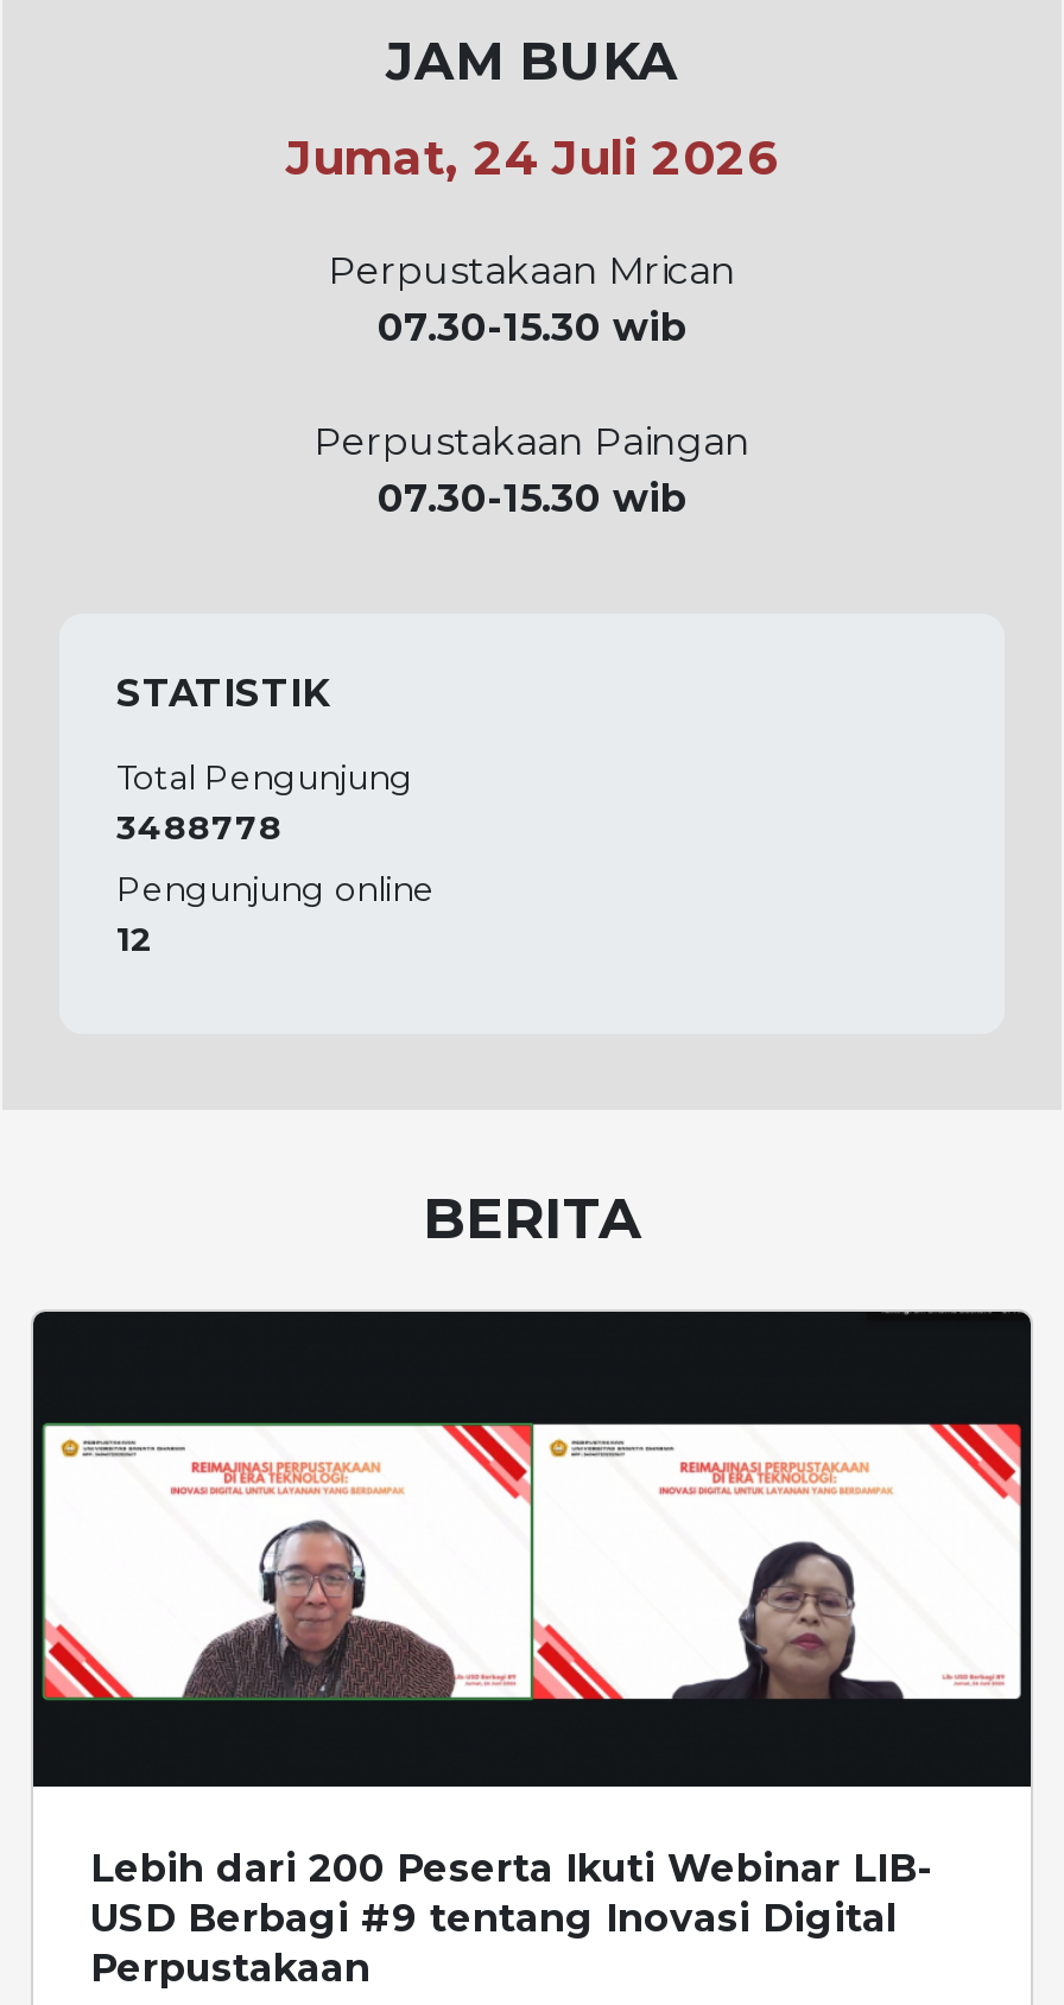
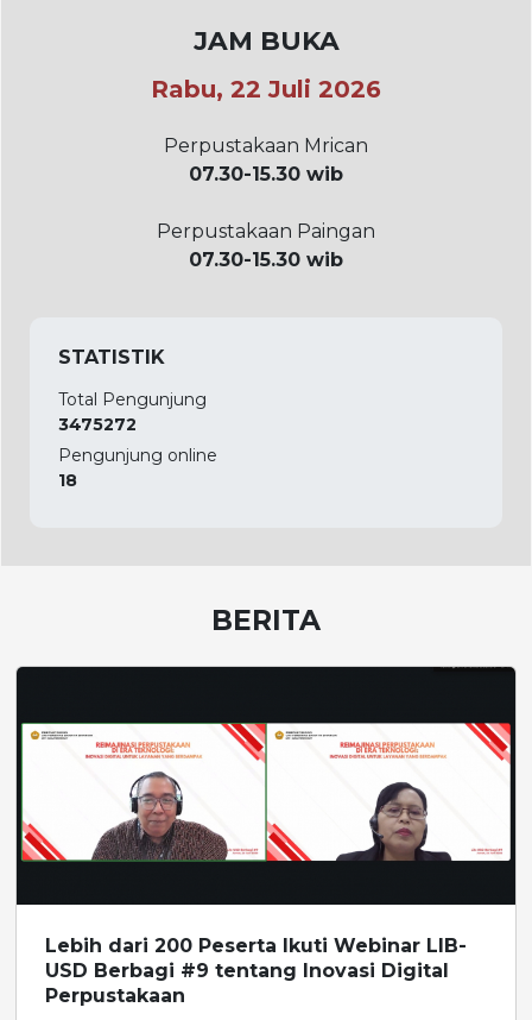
[286,130,778,187] Jumat, 24 Juli 2026 -> [151,75,381,104] Rabu, 22 Juli 2026
[116,807,283,849] 3488778 -> [58,414,137,435] 3475272
[116,918,152,961] 12 -> [58,470,77,491] 18

